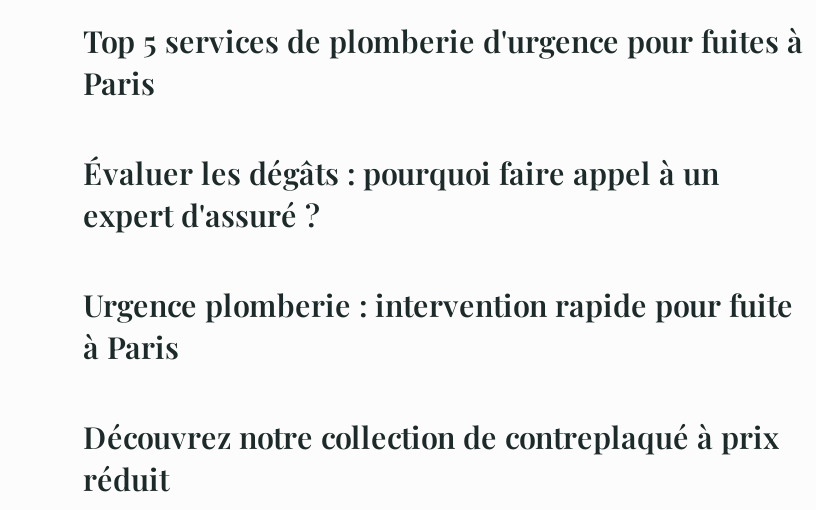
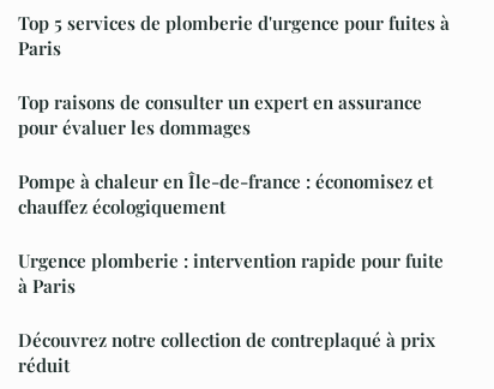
[83,154,719,236] Évaluer les dégâts : pourquoi faire appel à un | expert d'assuré ? -> [18,90,433,219] Top raisons de consulter un expert en assurance | pour évaluer les dommages | Pompe à chaleur en Île-de-france : économisez et | chauffez écologiquement

